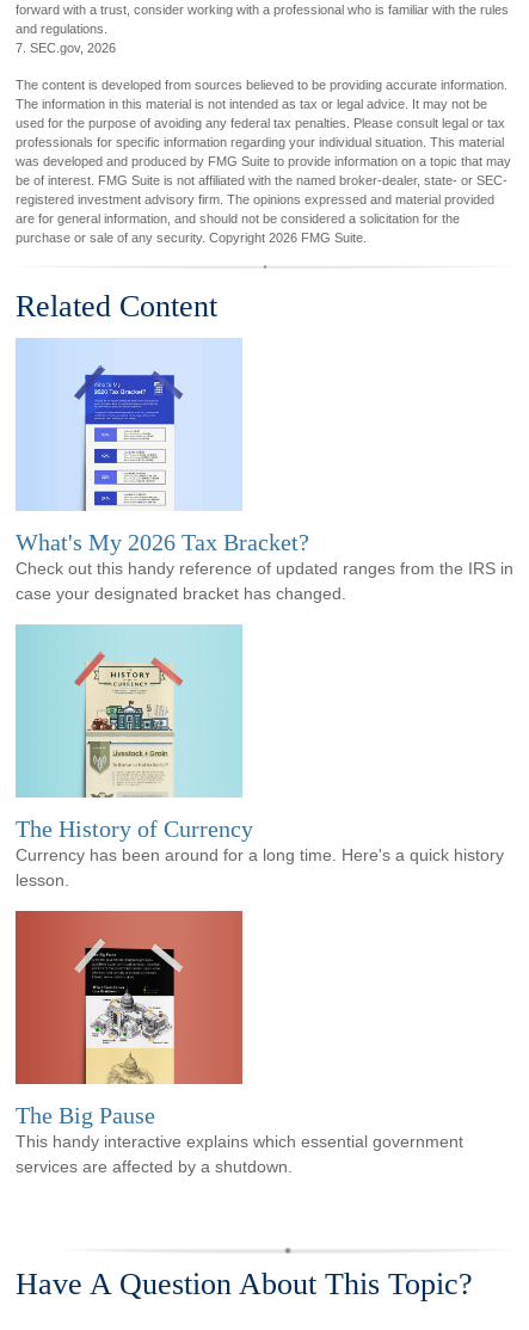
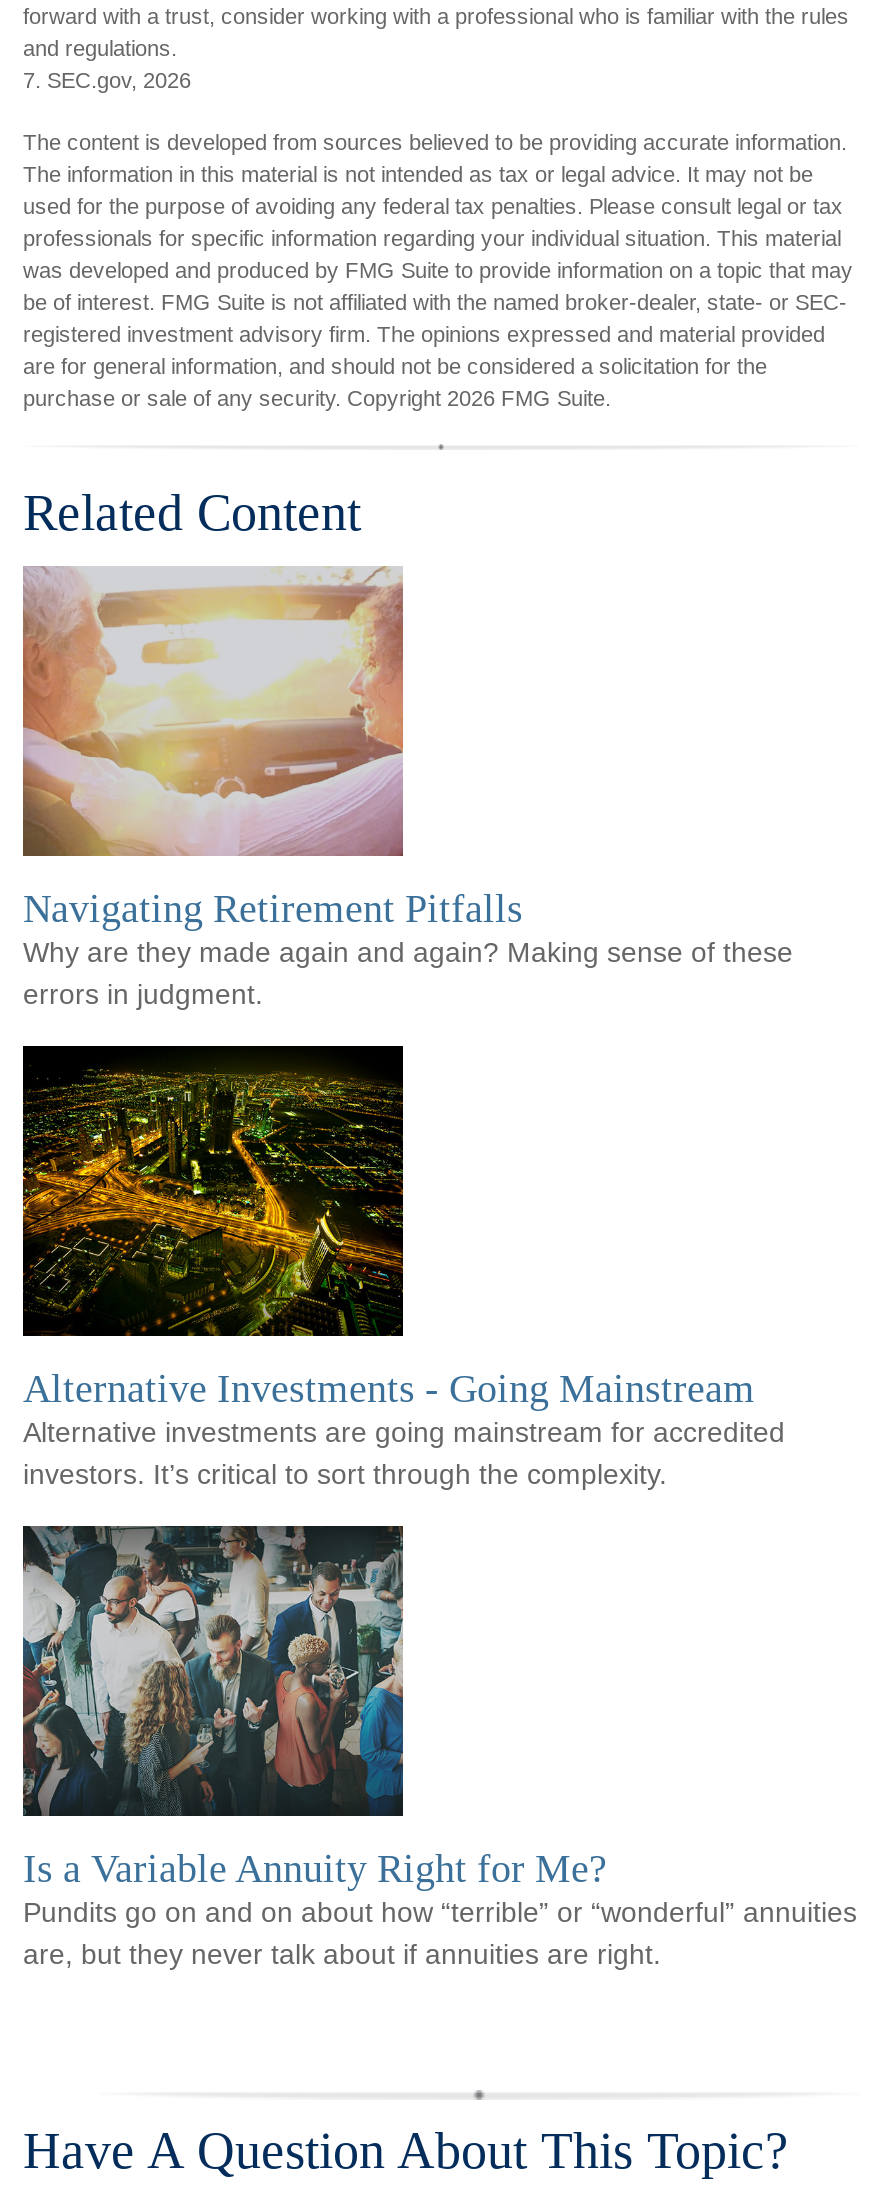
[16,338,513,603] [image] | What's My 2026 Tax Bracket? | Check out this handy reference of updated ranges from the IRS in | case your designated bracket has changed. -> [21,564,793,1010] [image] | Navigating Retirement Pitfalls | Why are they made again and again? Making sense of these | errors in judgment.
[16,624,504,889] [image] | The History of Currency | Currency has been around for a long time. Here's a quick history | lesson. -> [21,1044,785,1490] [image] | Alternative Investments - Going Mainstream | Alternative investments are going mainstream for accredited | investors. It’s critical to sort through the complexity.
[14,910,463,1176] [image] | The Big Pause | This handy interactive explains which essential government | services are affected by a shutdown. -> [21,1524,857,1970] [image] | Is a Variable Annuity Right for Me? | Pundits go on and on about how “terrible” or “wonderful” annuities | are, but they never talk about if annuities are right.

